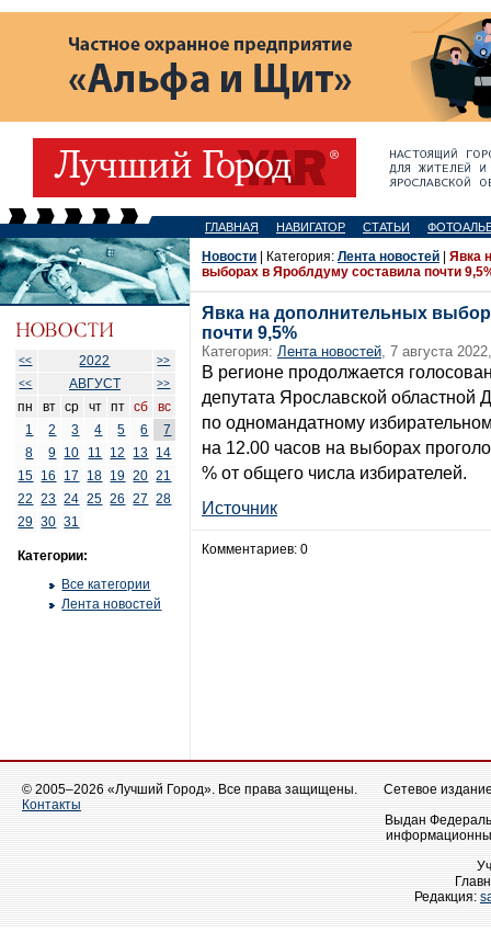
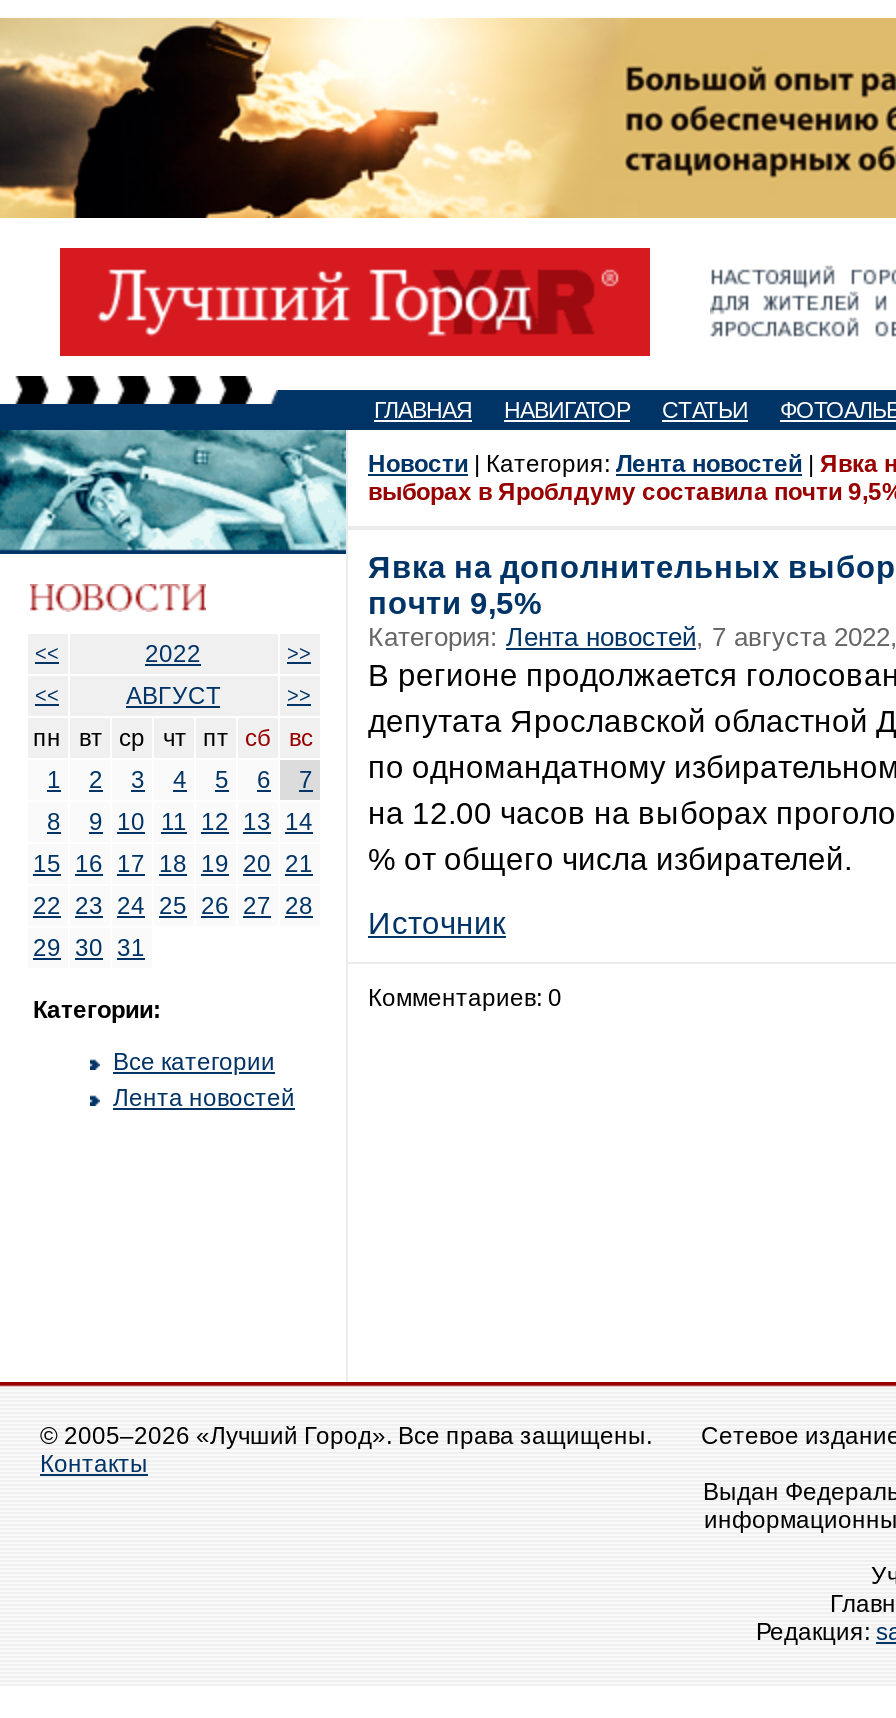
[3,11,488,123] [image] -> [6,18,890,220] [image]

